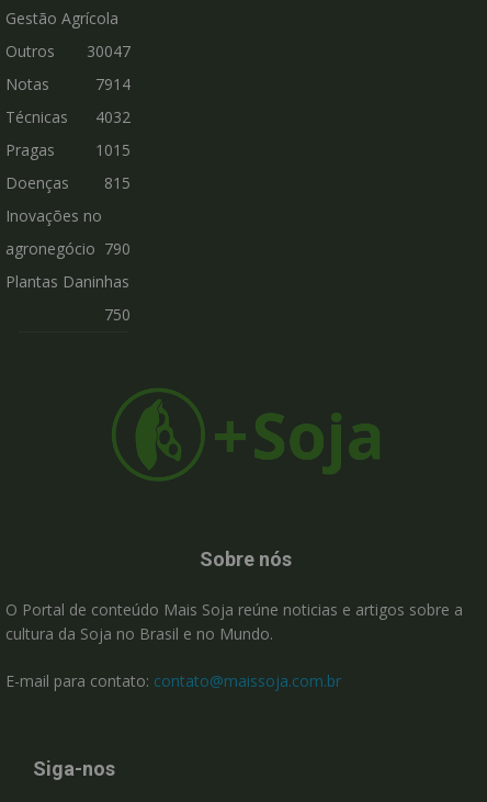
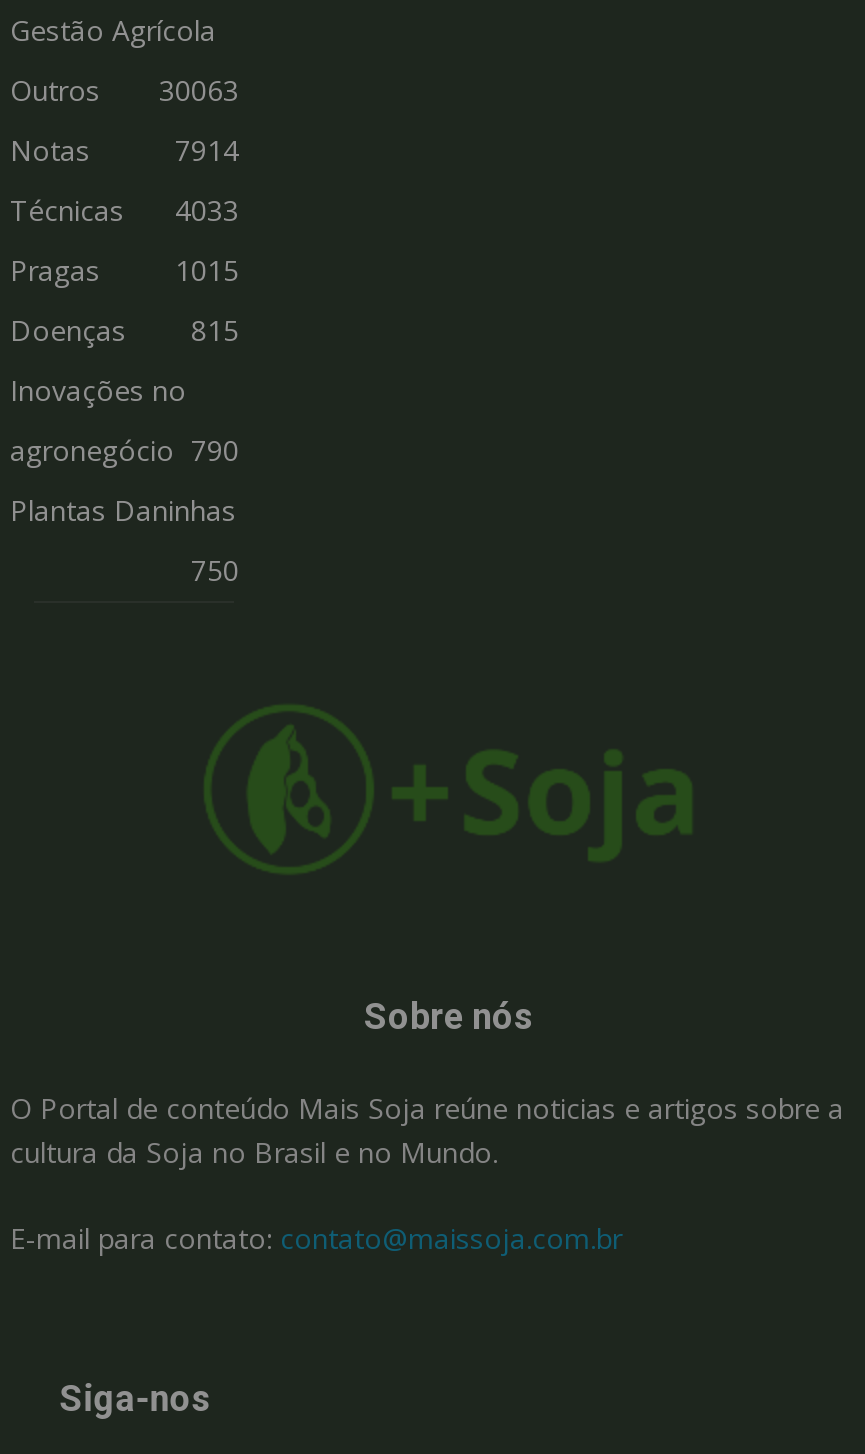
[5,40,131,61] Outros 30047 -> [10,70,239,108] Outros 30063
[5,106,131,127] Técnicas 4032 -> [10,190,239,228] Técnicas 4033

